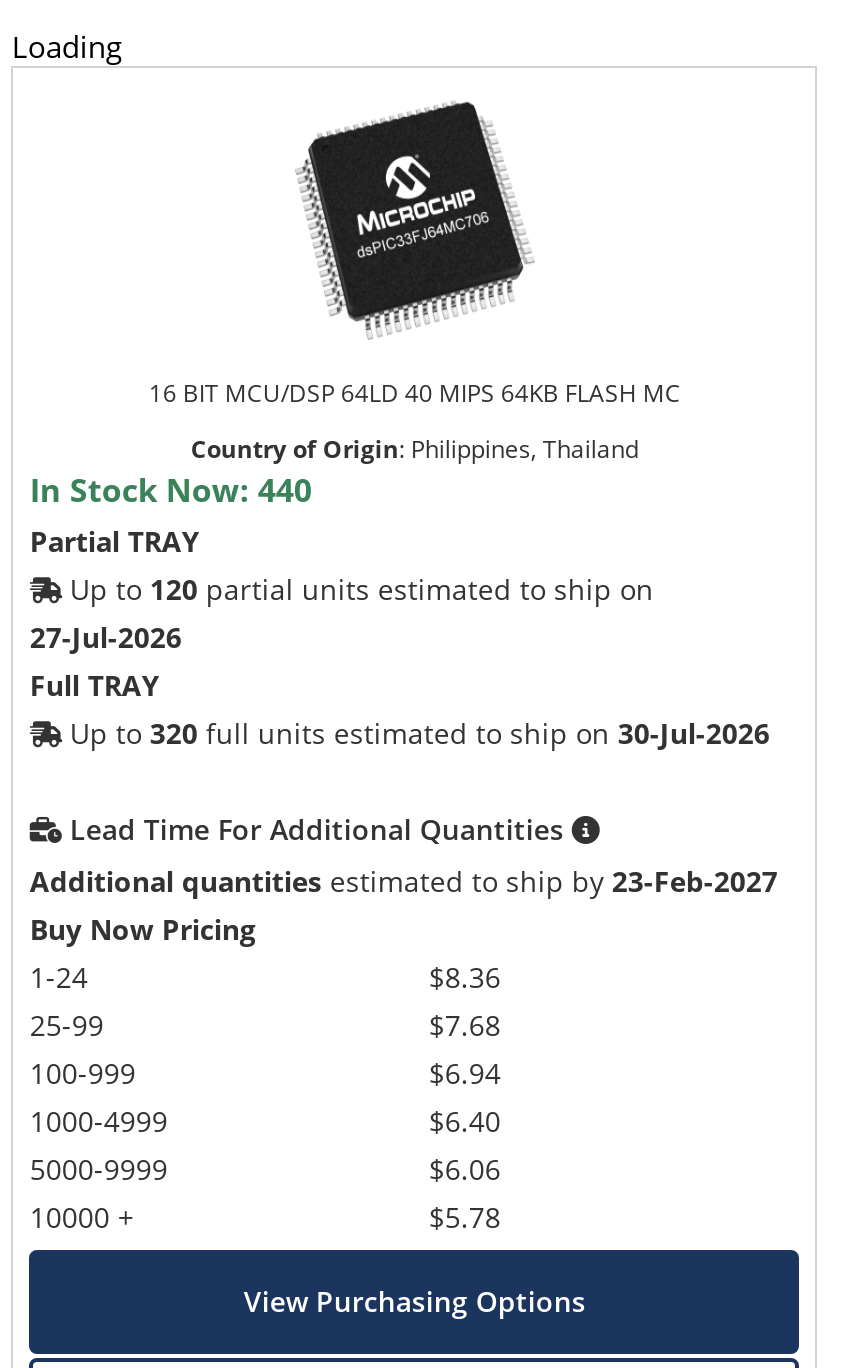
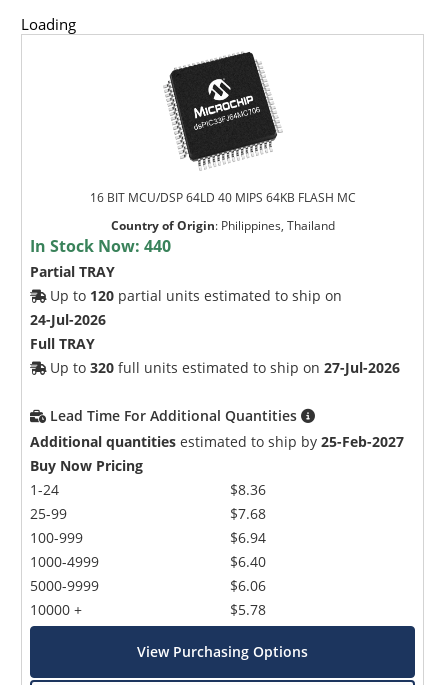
[30,617,182,655] 27-Jul-2026 -> [30,310,106,329] 24-Jul-2026
[70,713,770,751] Up to 320 full units estimated to ship on 30-Jul-2026 -> [50,358,400,377] Up to 320 full units estimated to ship on 27-Jul-2026
[30,861,778,899] Additional quantities estimated to ship by 23-Feb-2027 -> [30,432,404,451] Additional quantities estimated to ship by 25-Feb-2027

